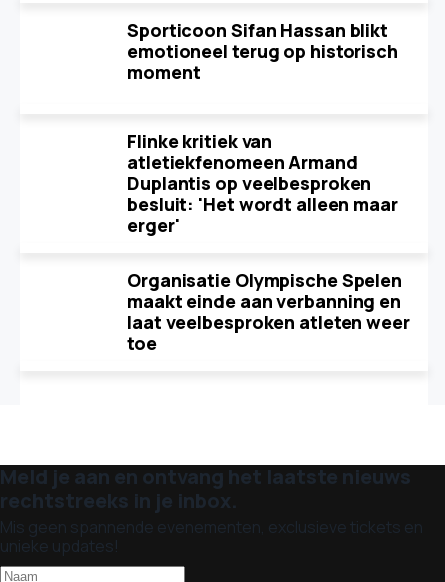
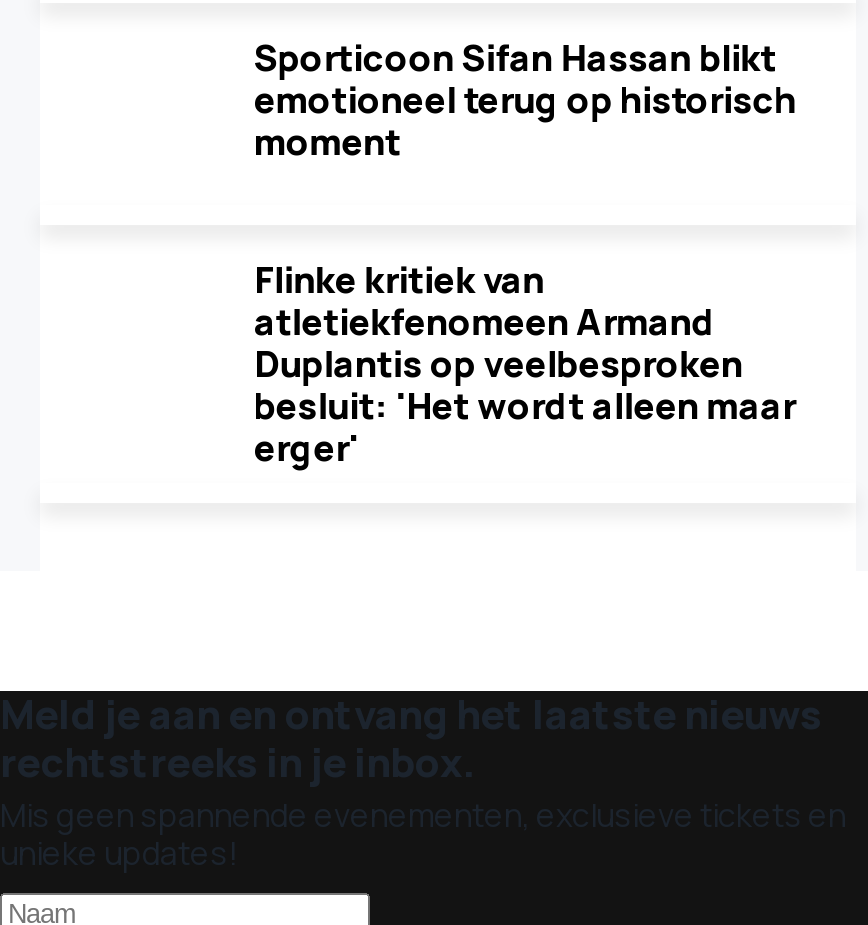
[127,268,410,355] Organisatie Olympische Spelen | maakt einde aan verbanning en | laat veelbesproken atleten weer | toe -> none

